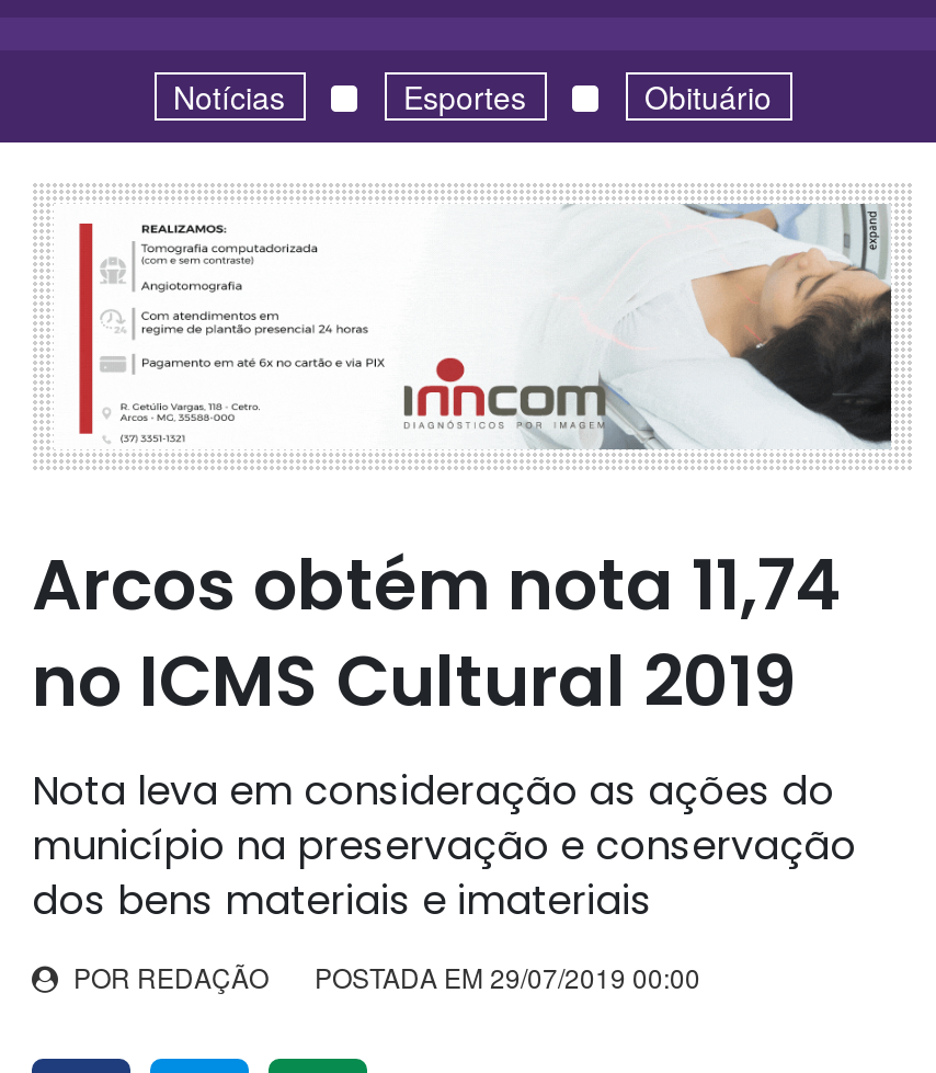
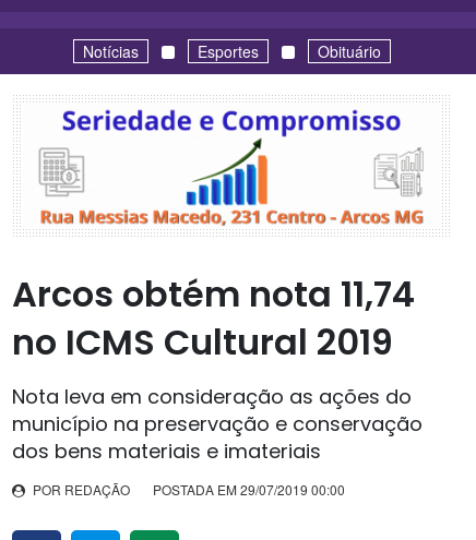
[78,202,893,452] [image] -> [36,105,440,227] [image]

